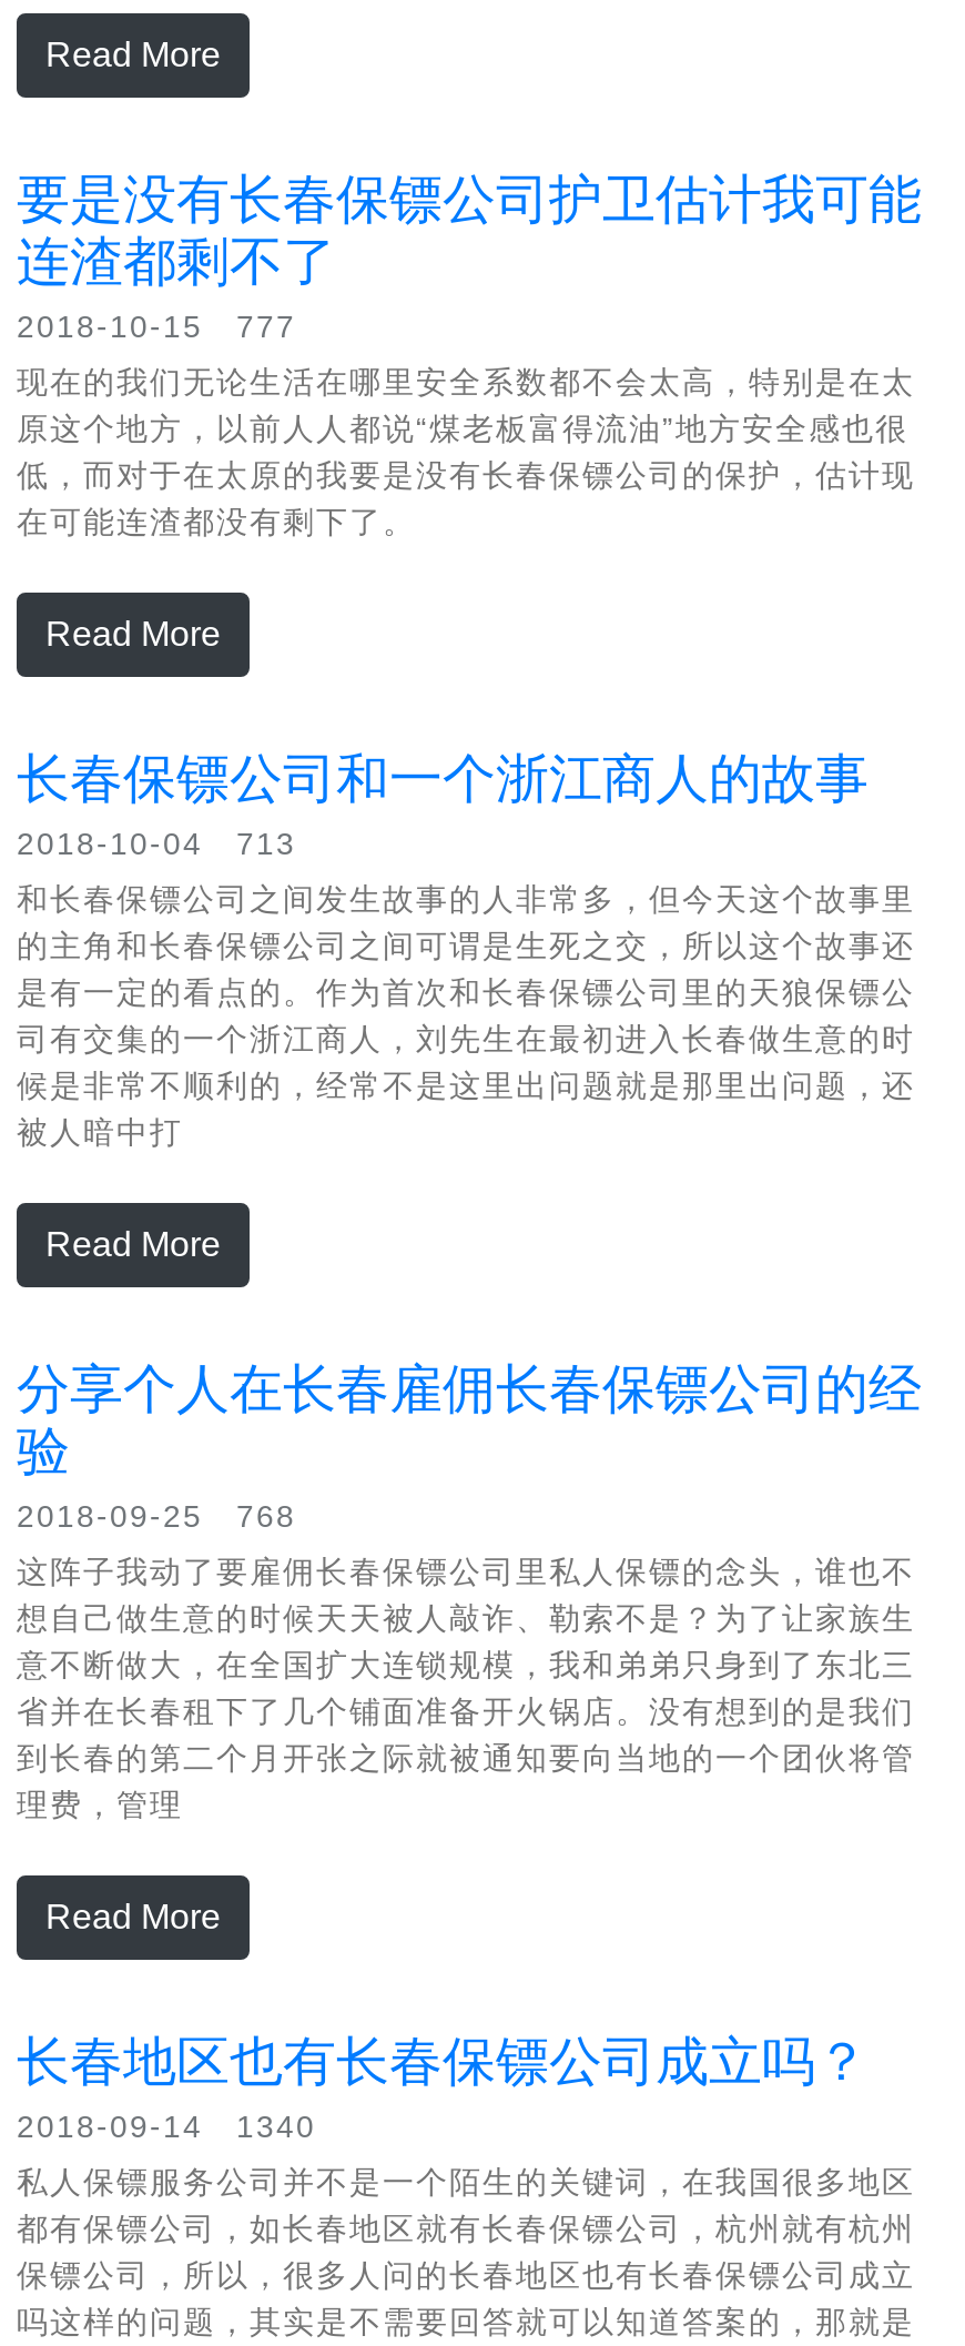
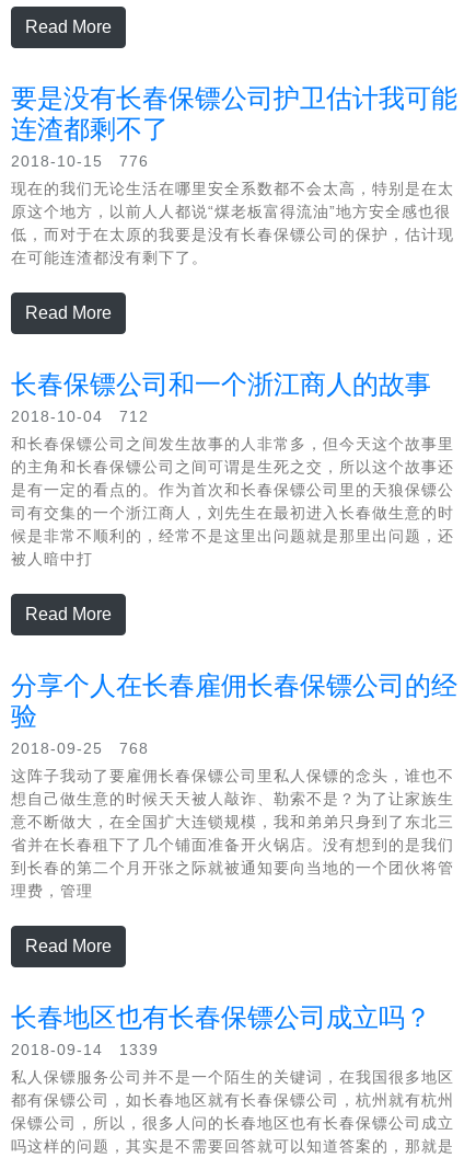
[17,309,296,345] 2018-10-15 777 -> [11,153,149,170] 2018-10-15 776
[17,827,296,862] 2018-10-04 713 -> [11,408,149,426] 2018-10-04 712
[17,2109,316,2145] 2018-09-14 1340 -> [11,1041,159,1059] 2018-09-14 1339

